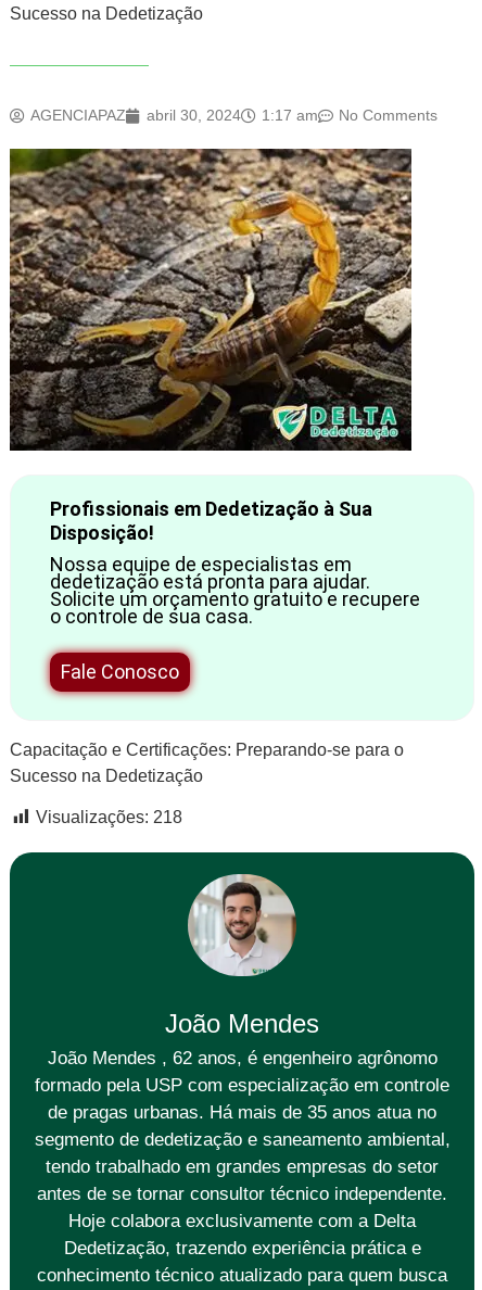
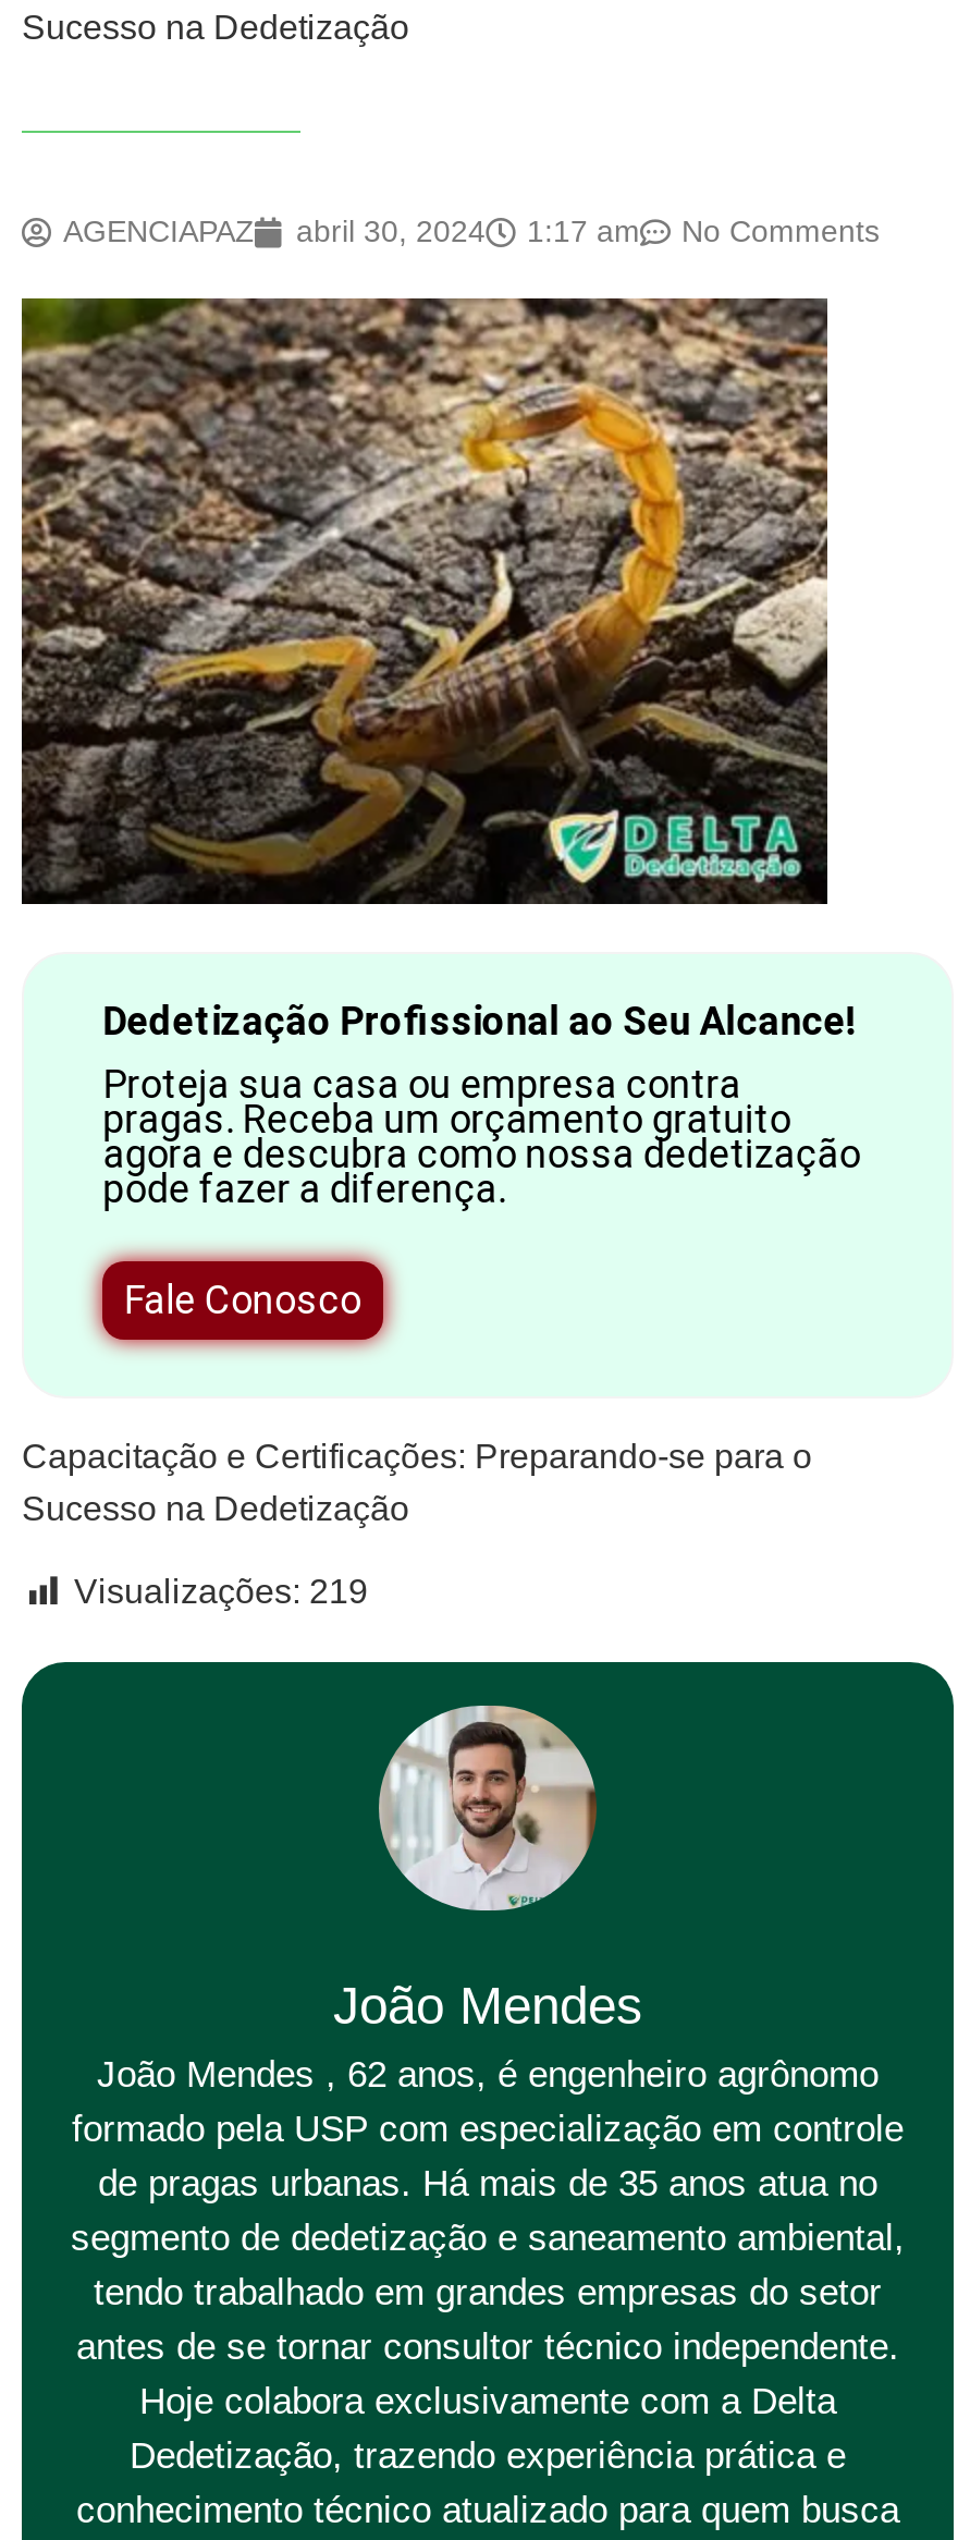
[50,498,420,628] Profissionais em Dedetização à Sua | Disposição! | Nossa equipe de especialistas em | dedetização está pronta para ajudar. | Solicite um orçamento gratuito e recupere | o controle de sua casa. -> [103,999,860,1212] Dedetização Profissional ao Seu Alcance! | Proteja sua casa ou empresa contra | pragas. Receba um orçamento gratuito | agora e descubra como nossa dedetização | pode fazer a diferença.
[36,808,182,826] Visualizações: 218 -> [74,1573,368,1610] Visualizações: 219

